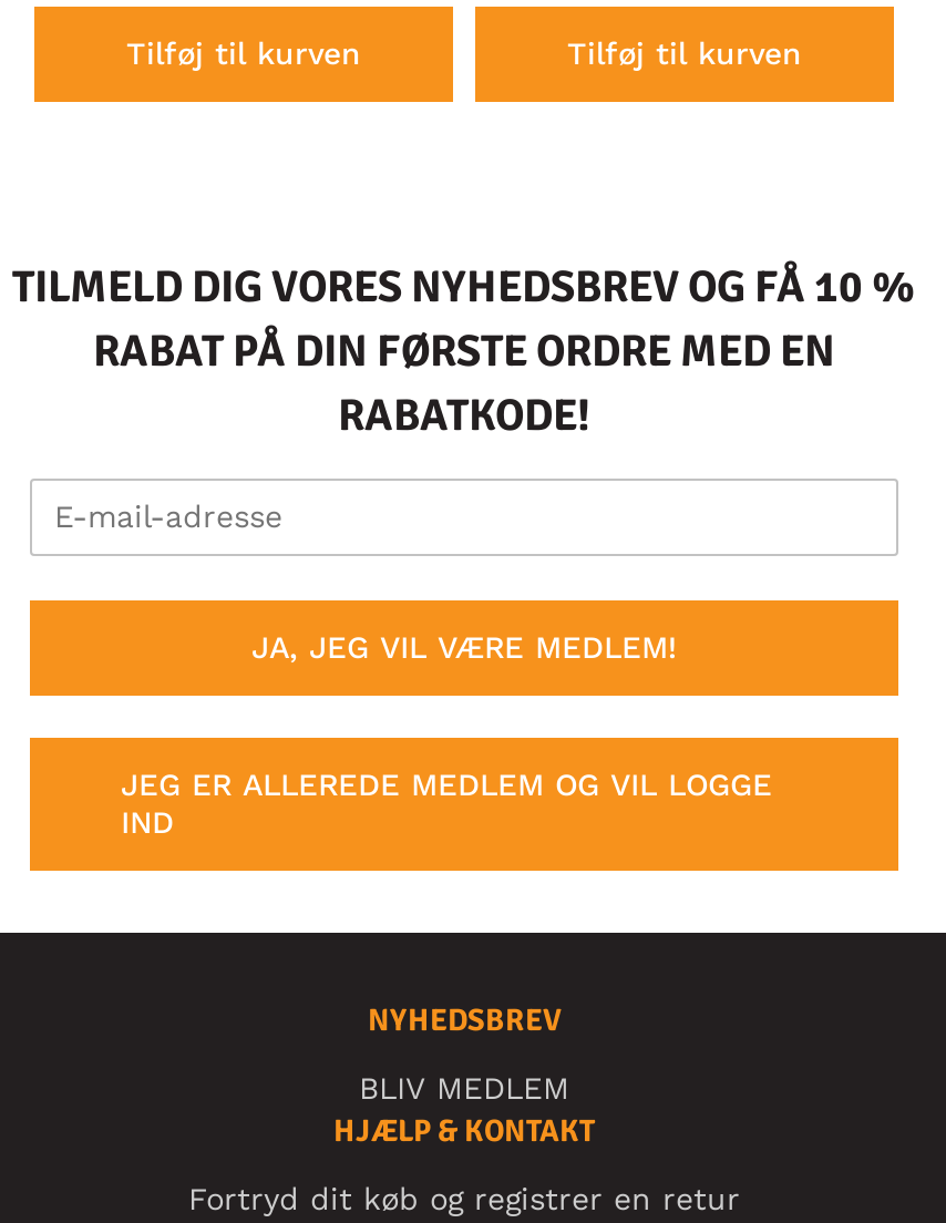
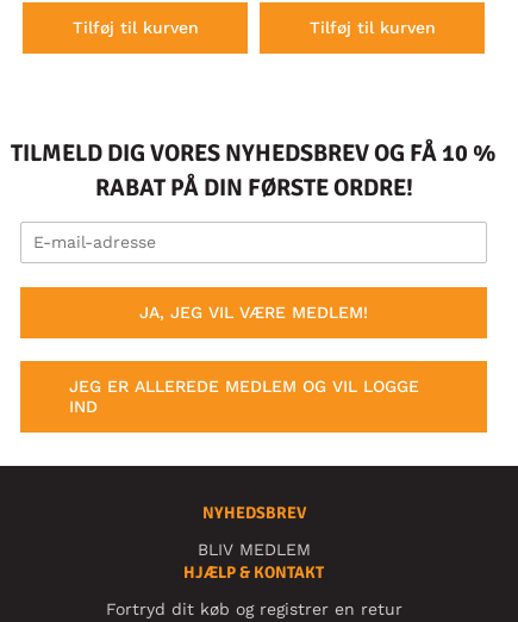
[93,323,835,443] RABAT PÅ DIN FØRSTE ORDRE MED EN | RABATKODE! -> [95,173,413,202] RABAT PÅ DIN FØRSTE ORDRE!

